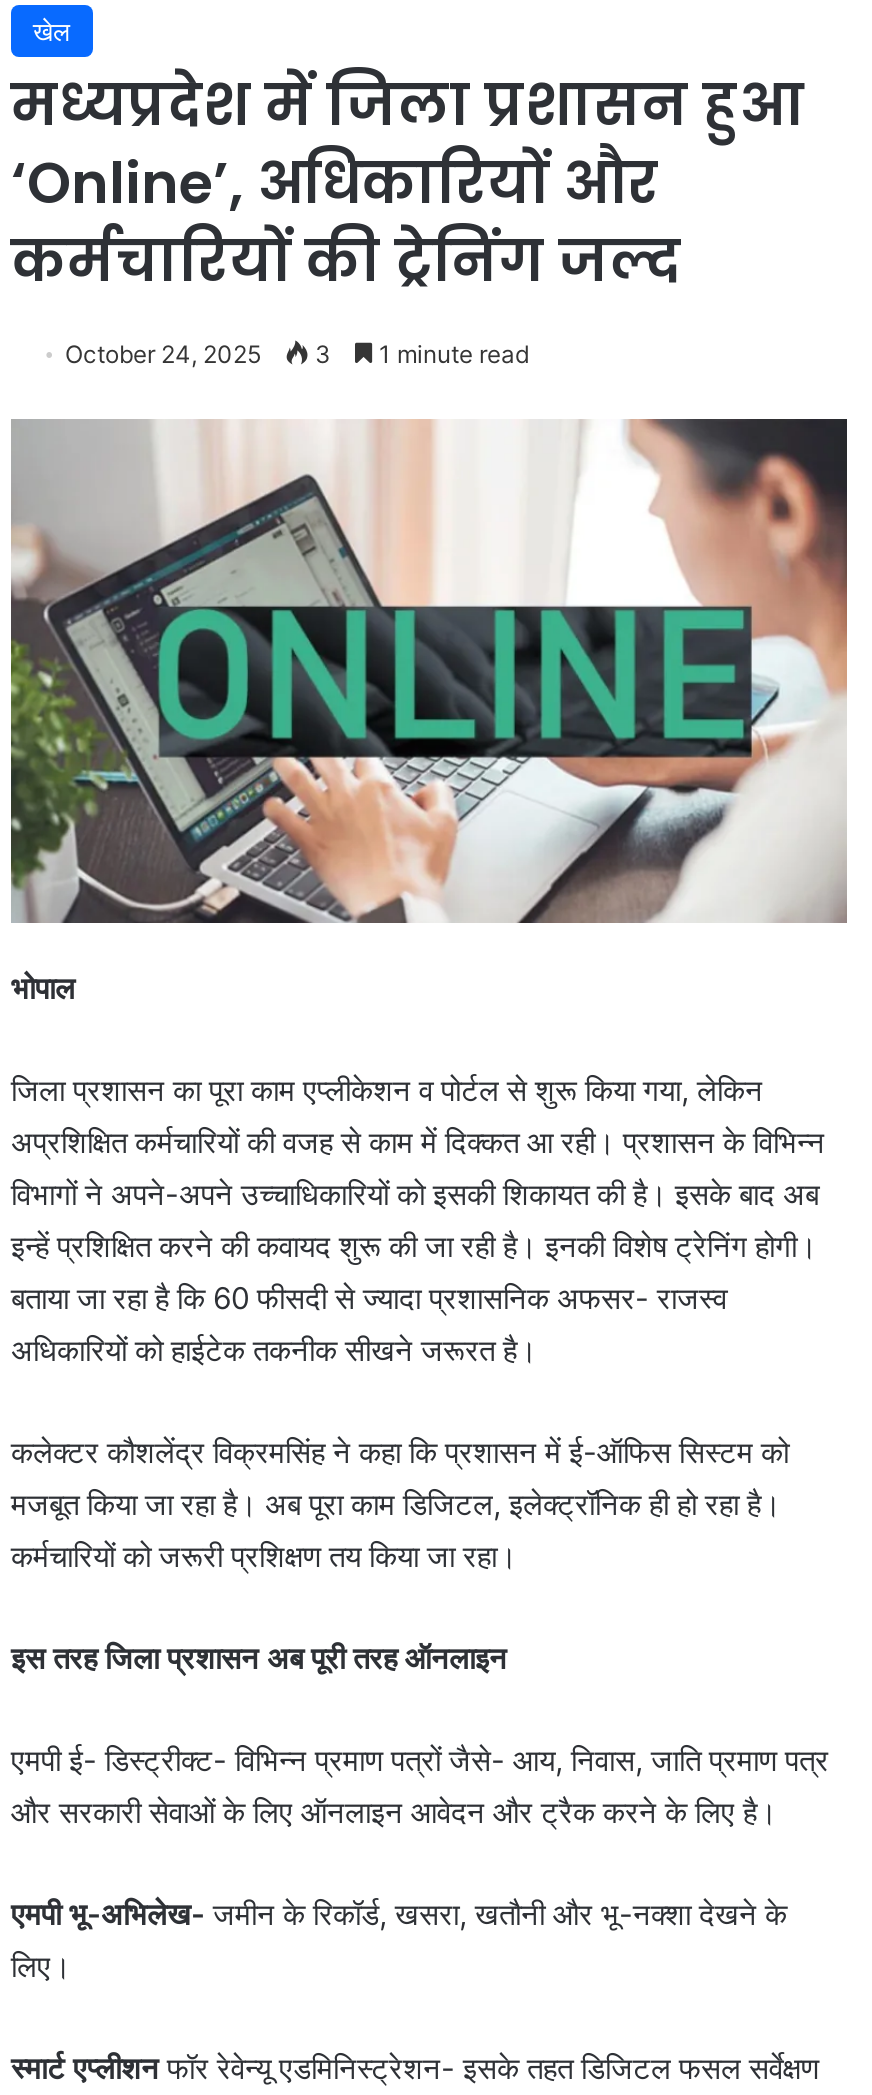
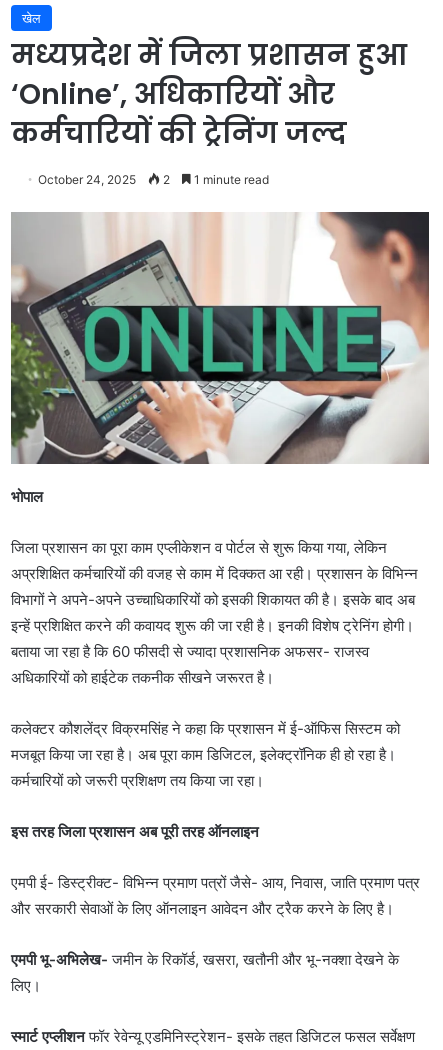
[65,339,529,369] October 24, 2025 3 1 minute read -> [38,172,269,187] October 24, 2025 2 1 minute read

